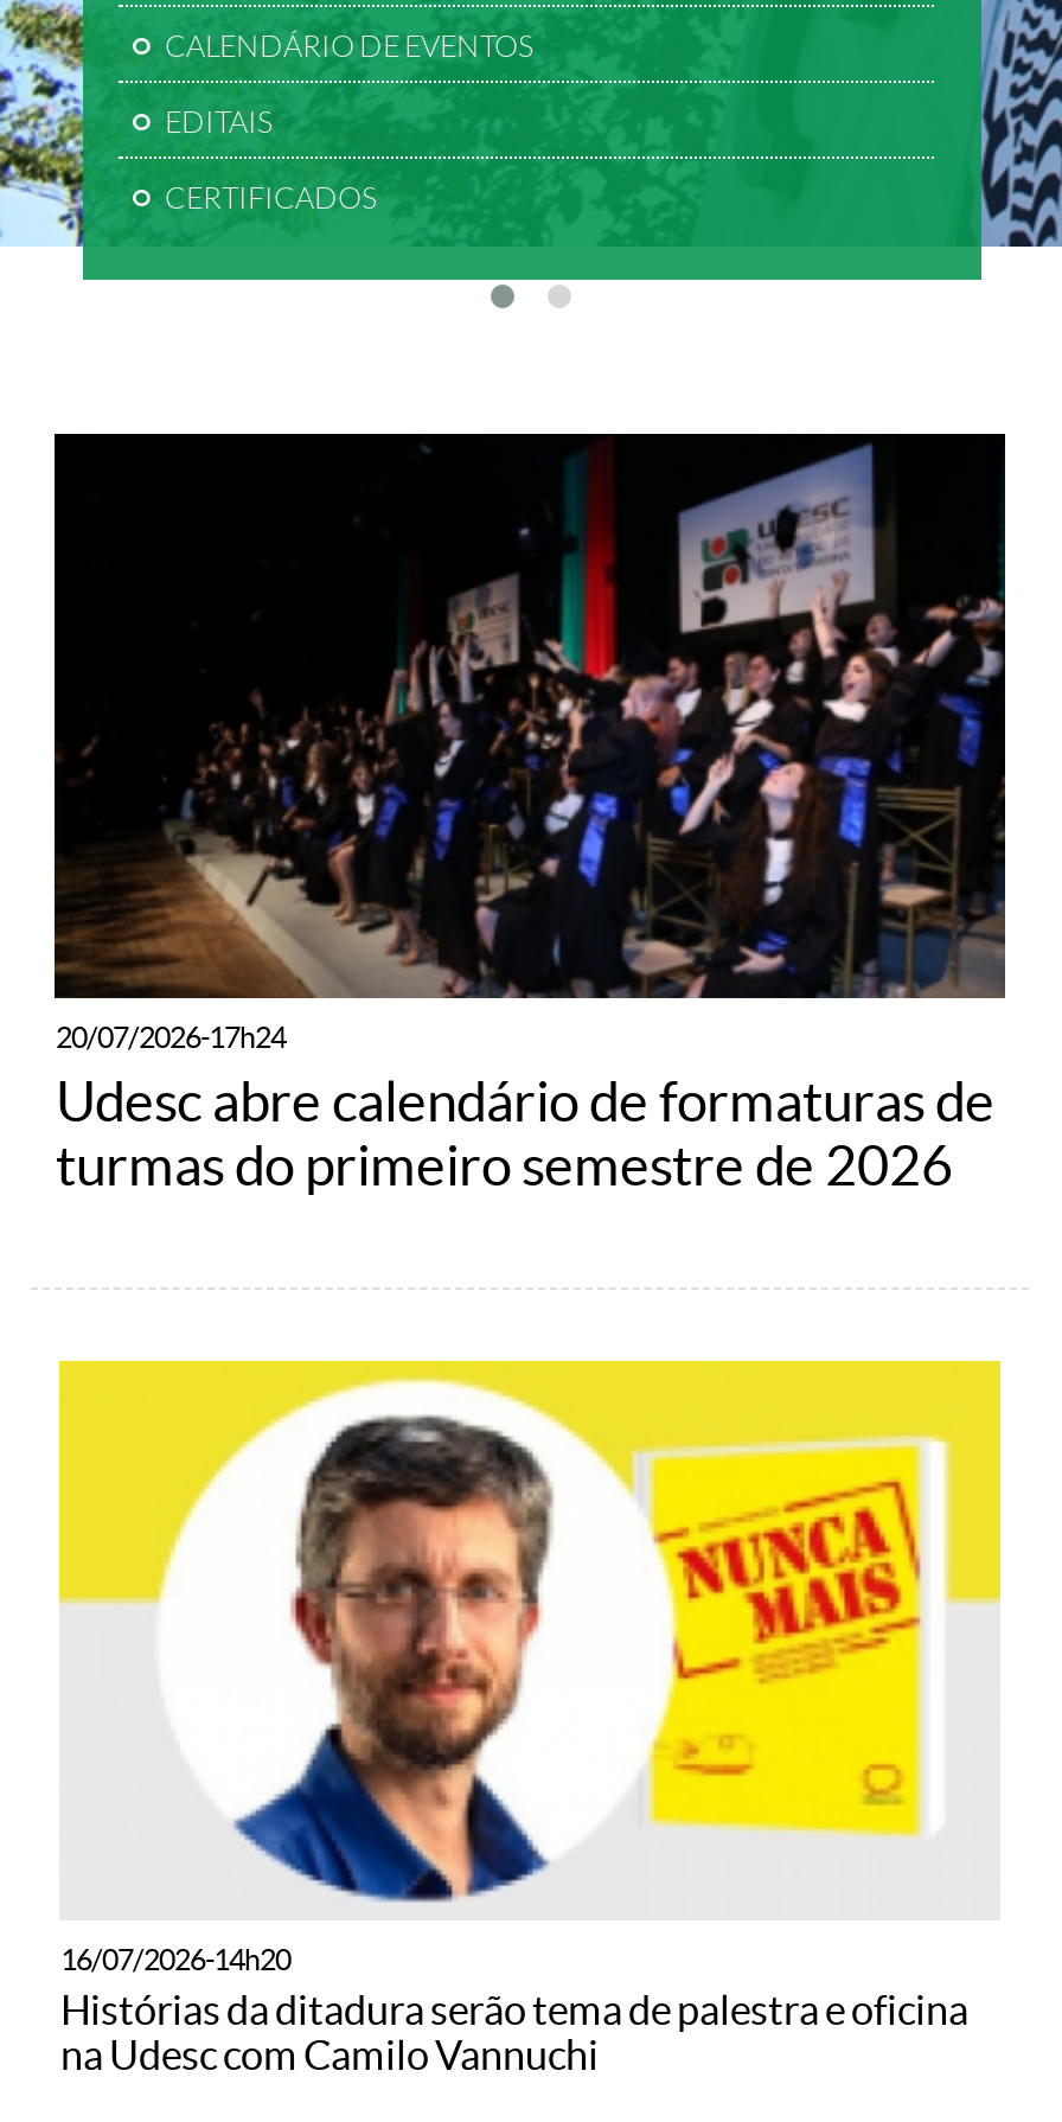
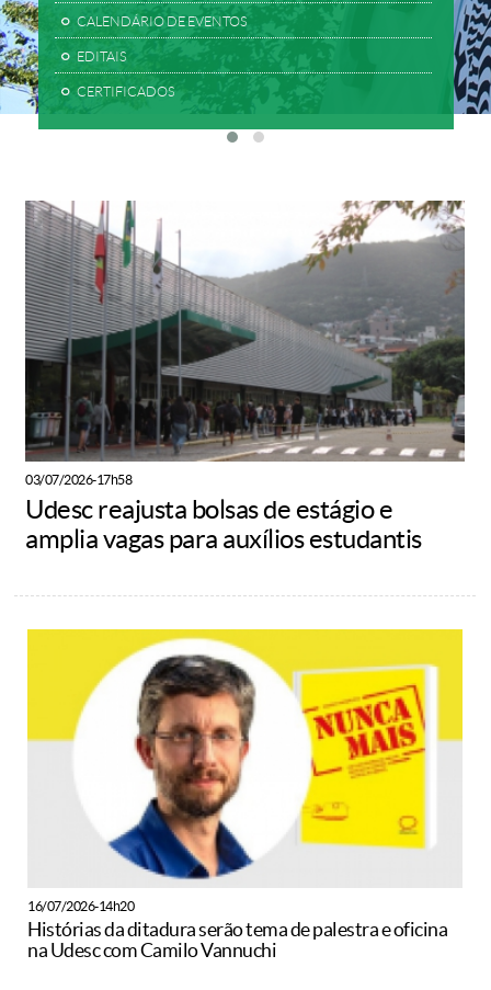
[55,432,1007,1198] [image] | 20/07/2026-17h24 | Udesc abre calendário de formaturas de | turmas do primeiro semestre de 2026 -> [24,200,466,554] [image] | 03/07/2026-17h58 | Udesc reajusta bolsas de estágio e | amplia vagas para auxílios estudantis

